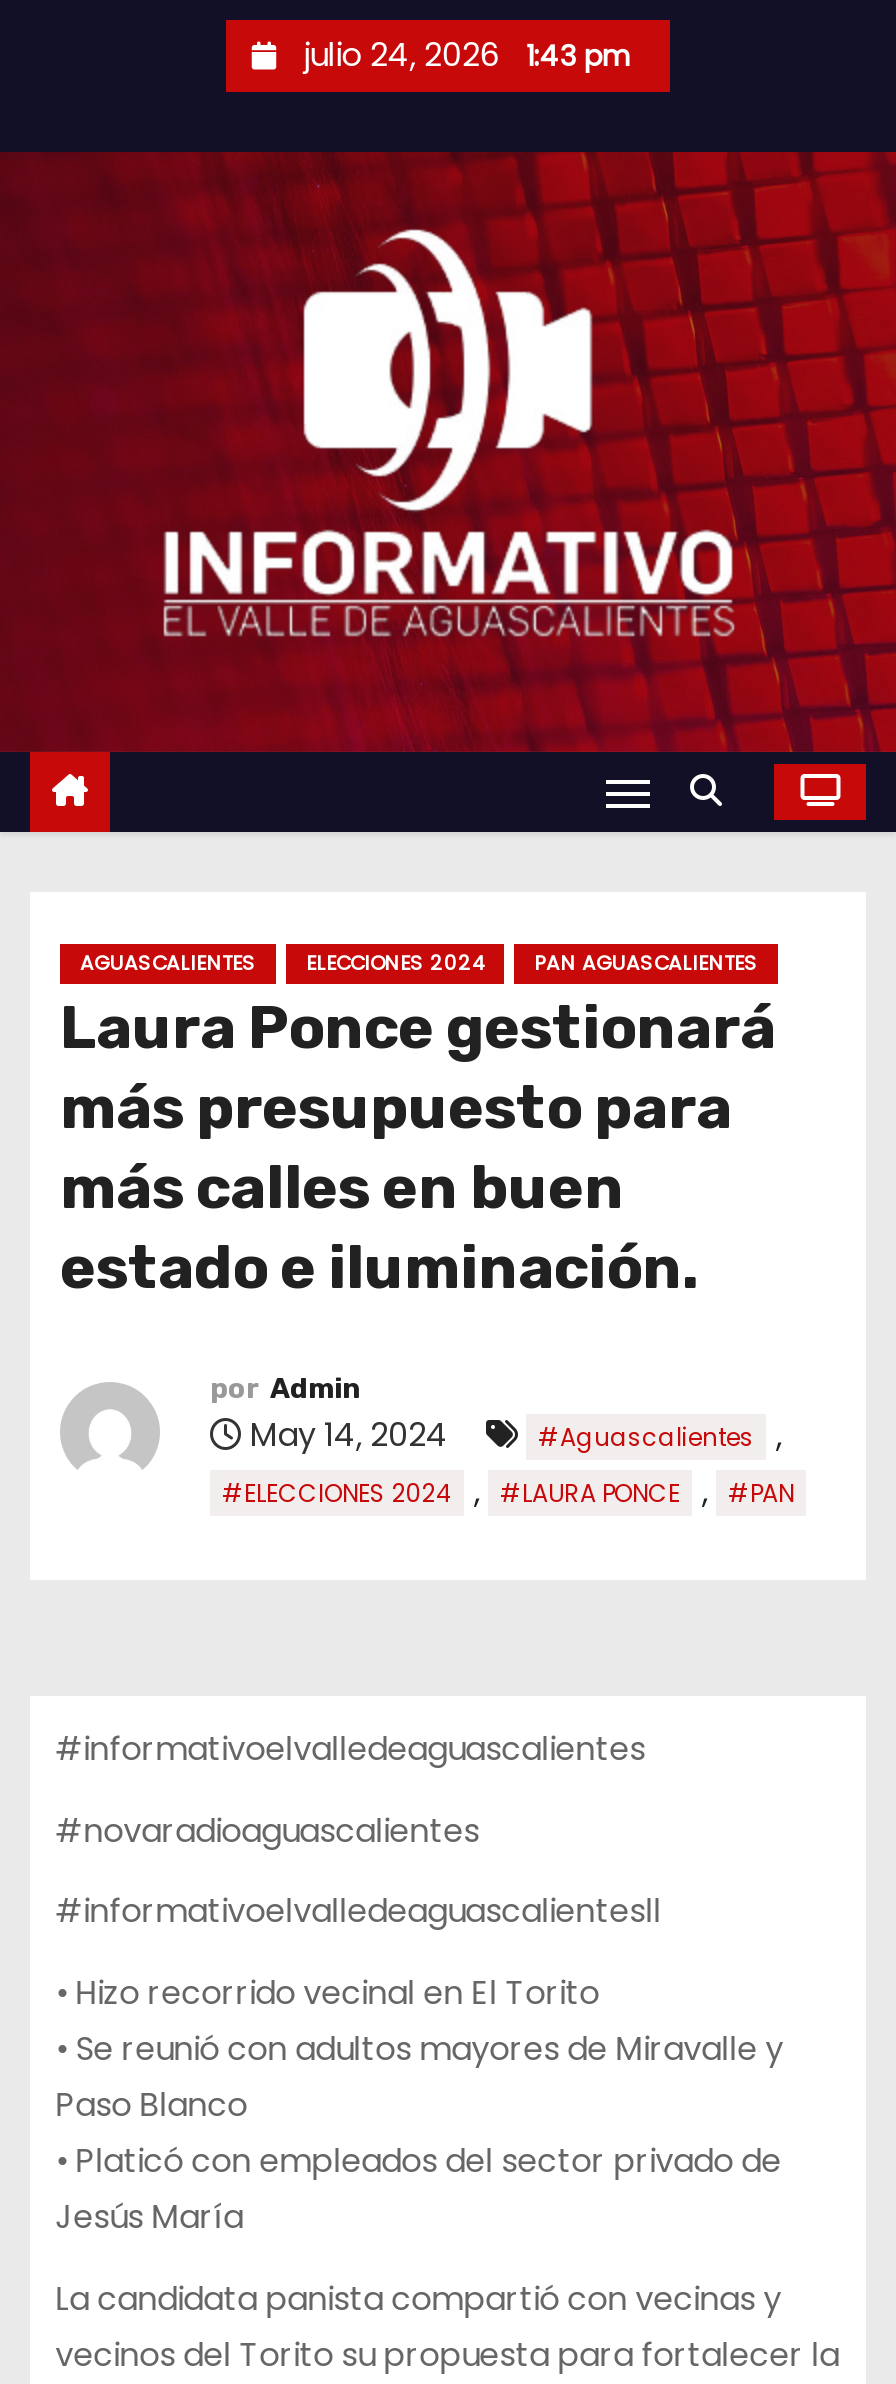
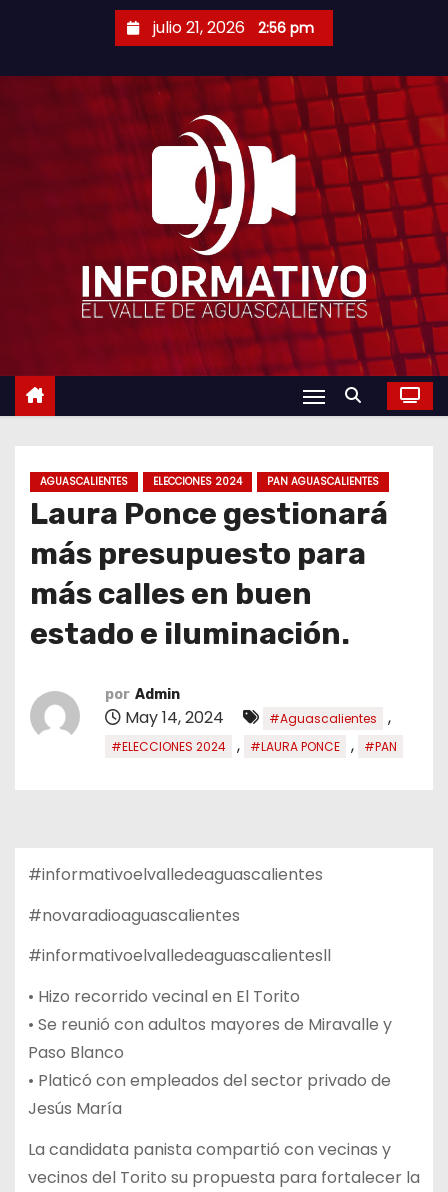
[296,32,632,78] julio 24, 2026 1:43 pm -> [149,16,314,39] julio 21, 2026 2:56 pm

